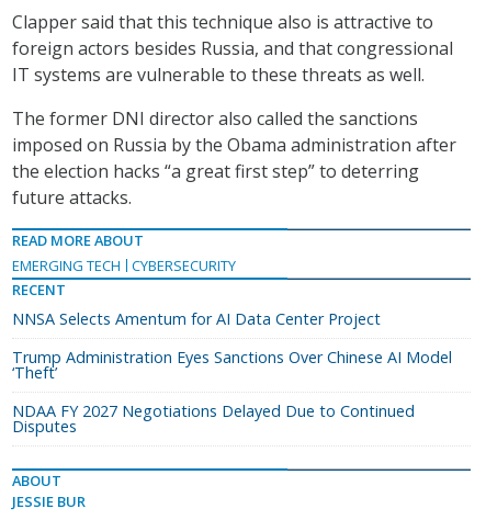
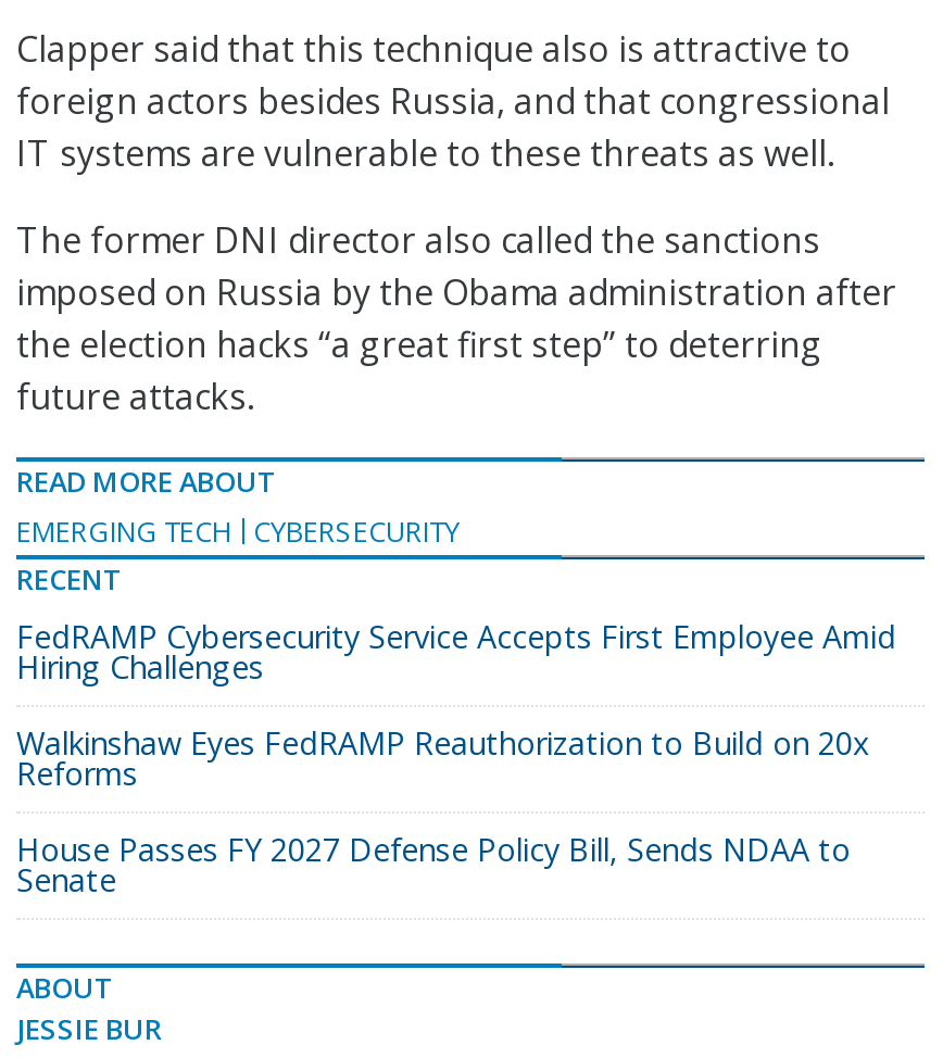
[12,308,381,329] NNSA Selects Amentum for AI Data Center Project -> [16,616,896,688] FedRAMP Cybersecurity Service Accepts First Employee Amid | Hiring Challenges
[12,347,452,383] Trump Administration Eyes Sanctions Over Chinese AI Model | ‘Theft’ -> [16,723,870,794] Walkinshaw Eyes FedRAMP Reauthorization to Build on 20x | Reforms
[12,401,415,437] NDAA FY 2027 Negotiations Delayed Due to Continued | Disputes -> [16,829,851,901] House Passes FY 2027 Defense Policy Bill, Sends NDAA to | Senate

